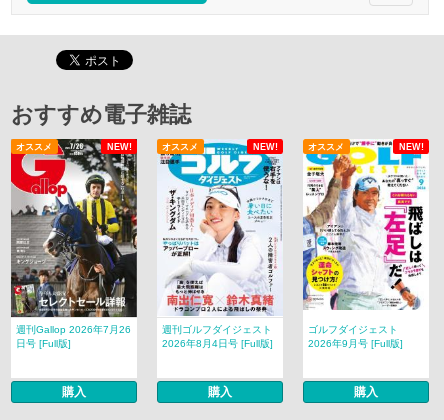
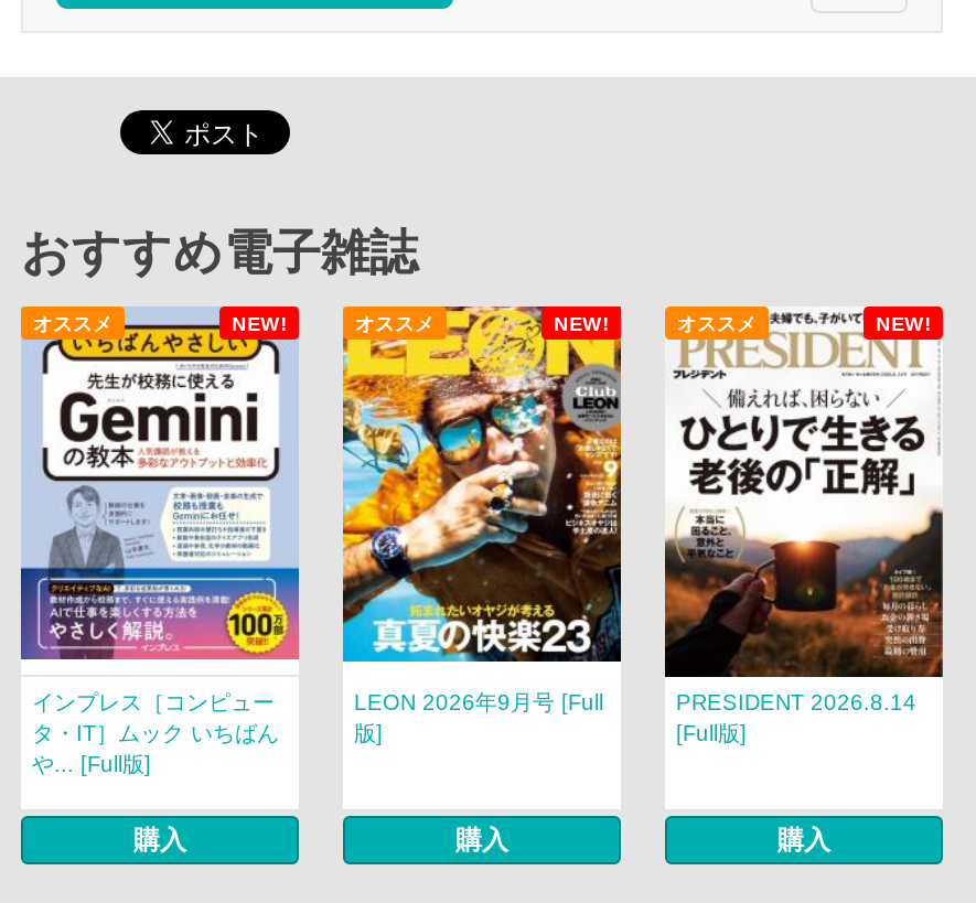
[10,138,138,349] [image] | 週刊Gallop 2026年7月26 | 日号 [Full版] -> [21,307,301,775] [image] | インプレス［コンピュー | タ・IT］ムック いちばん | や... [Full版]
[157,139,283,349] [image] | 週刊ゴルフダイジェスト | 2026年8月4日号 [Full版] -> [341,304,623,744] [image] | LEON 2026年9月号 [Full | 版]
[302,141,429,349] [image] | ゴルフダイジェスト | 2026年9月号 [Full版] -> [663,311,945,744] [image] | PRESIDENT 2026.8.14 | [Full版]

